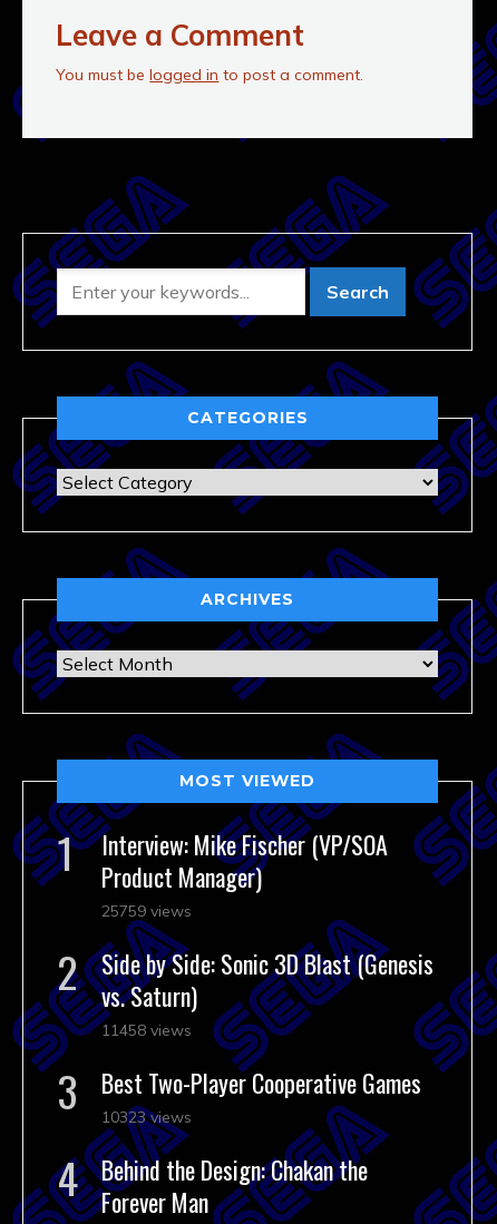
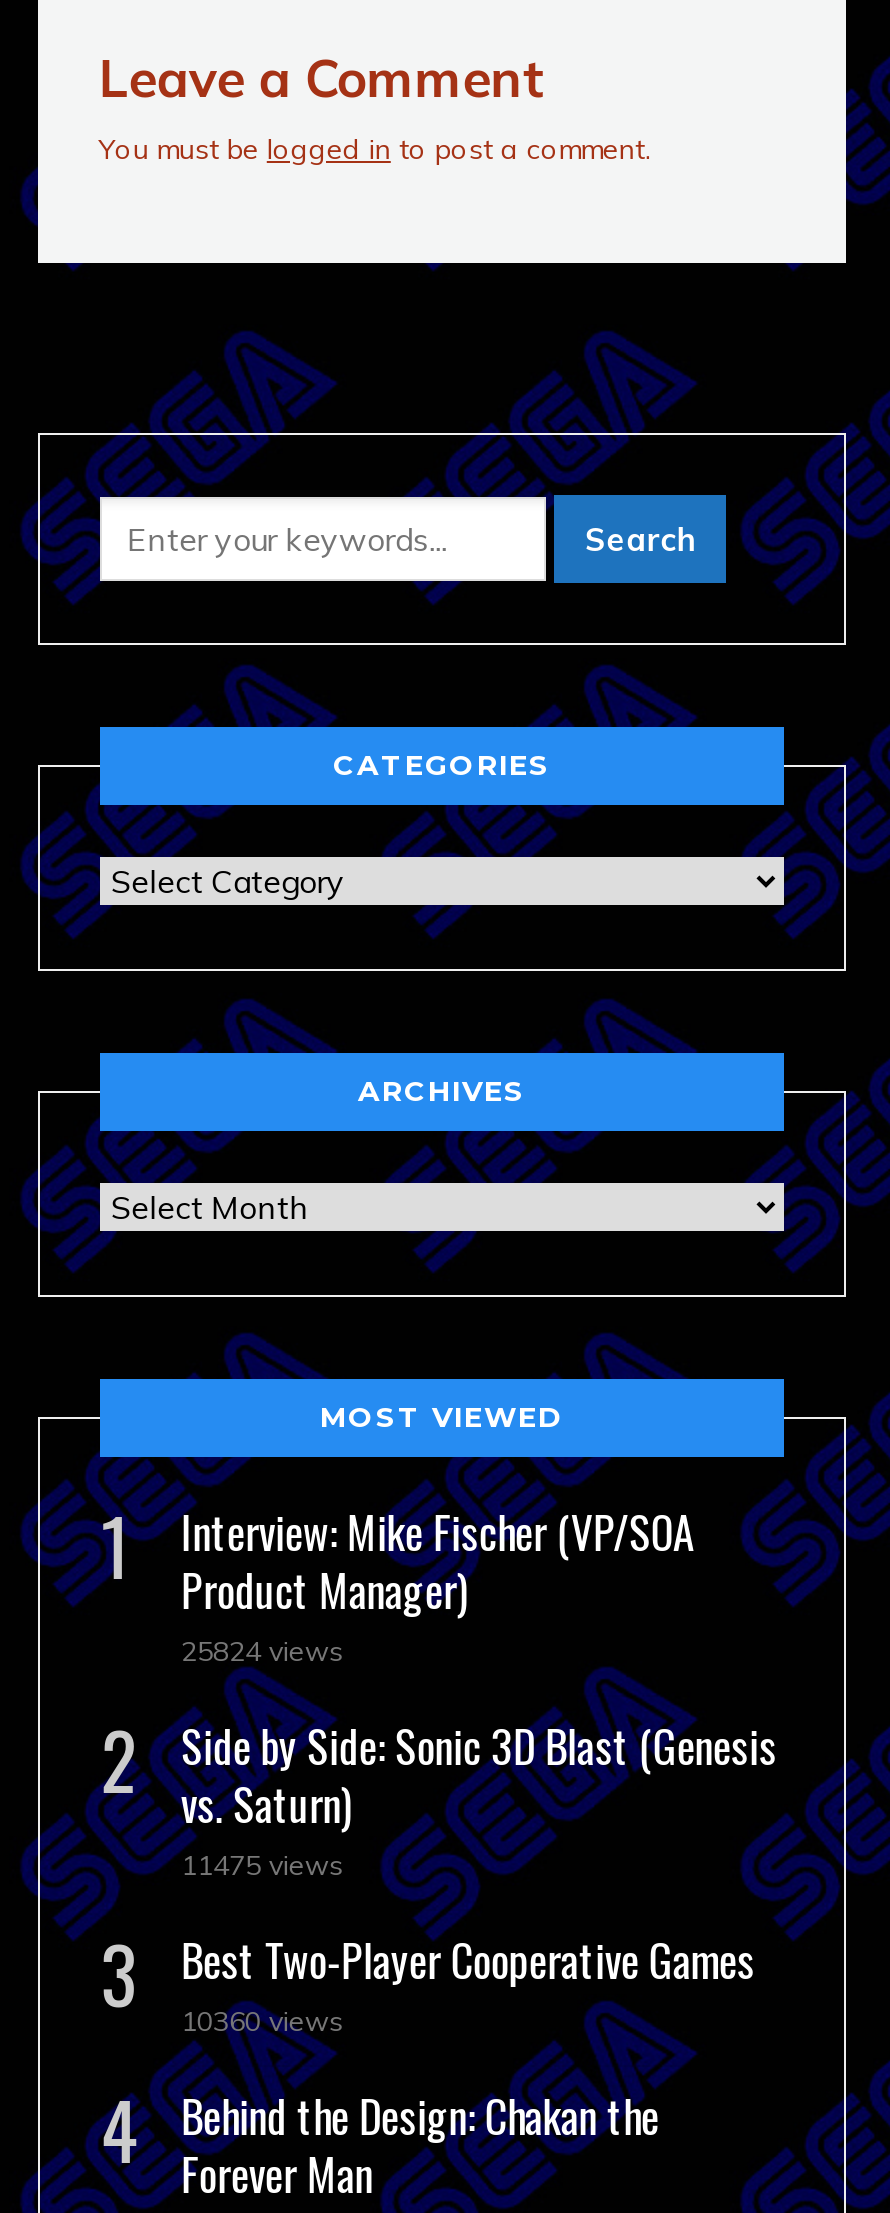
[102,901,192,921] 25759 views -> [181,1634,343,1670] 25824 views
[102,1021,192,1041] 11458 views -> [181,1848,343,1884] 11475 views
[102,1107,192,1127] 10323 views -> [181,2004,343,2040] 10360 views

